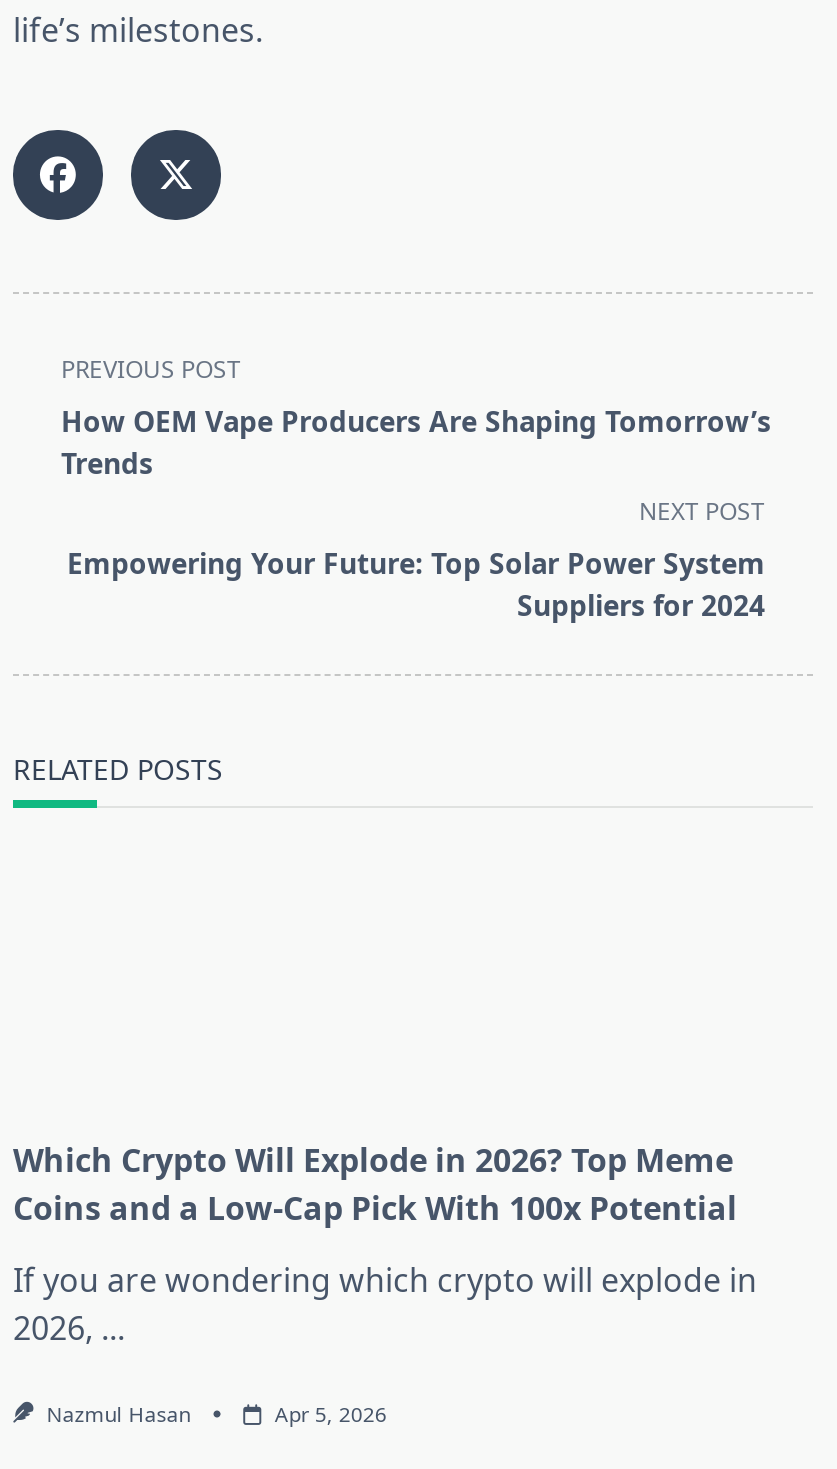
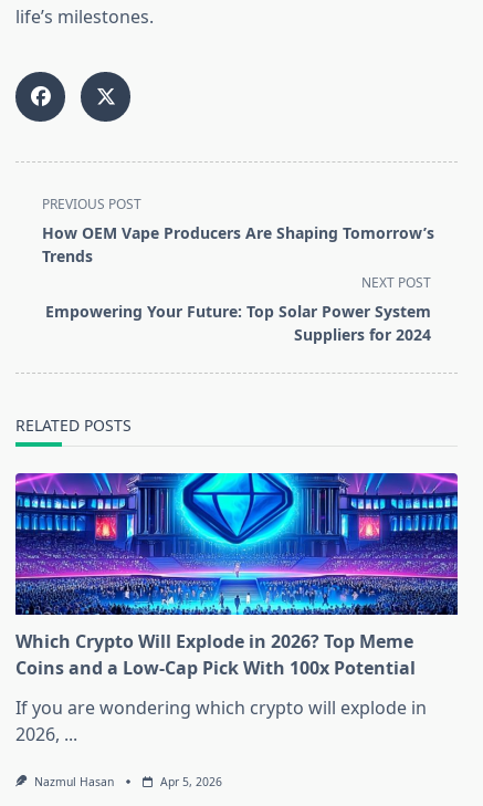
none -> [14,472,459,616] [image]

